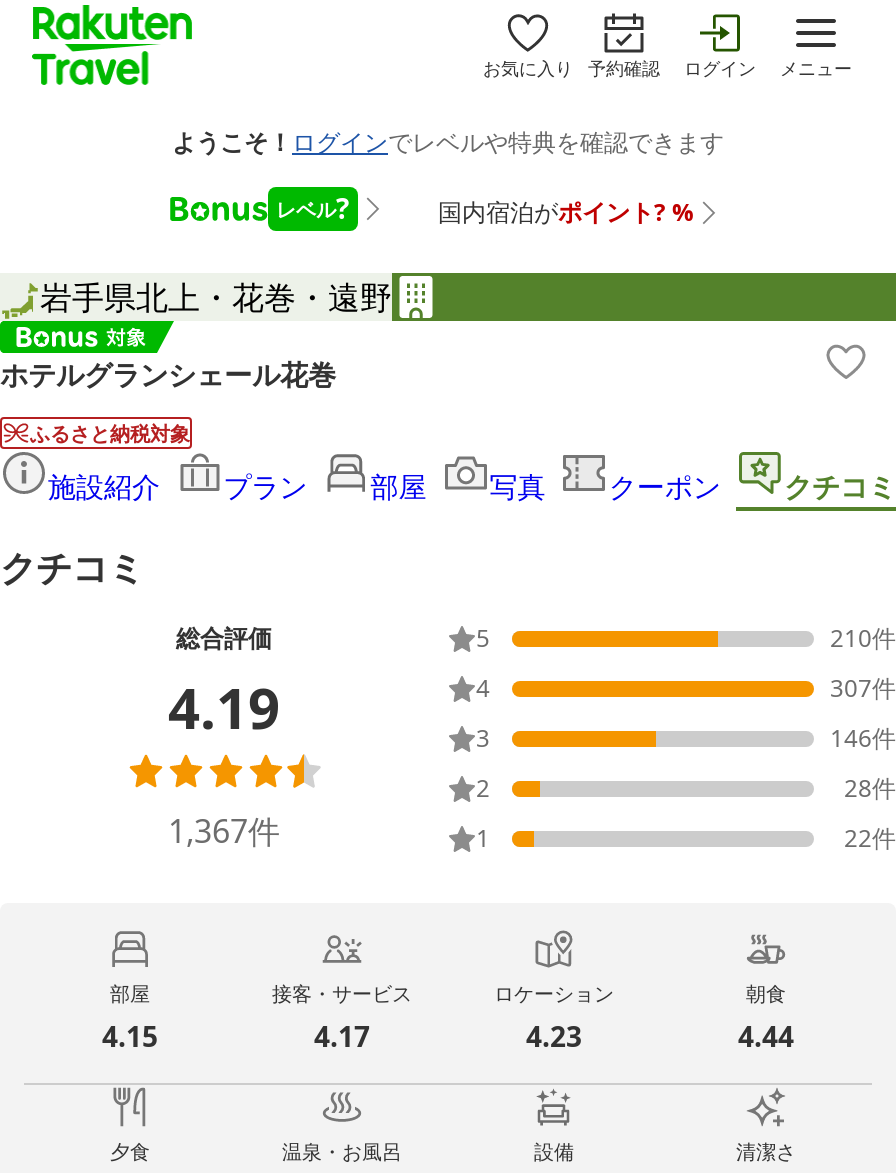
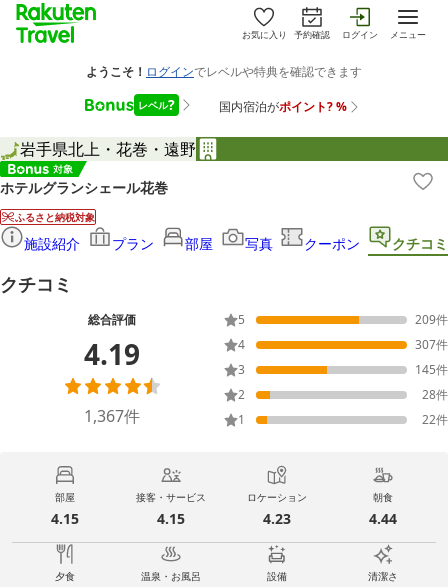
[830,622,896,656] 210件 -> [415,311,448,328] 209件
[830,721,896,755] 146件 -> [415,361,448,378] 145件
[314,1017,370,1055] 4.17 -> [157,509,185,528] 4.15

